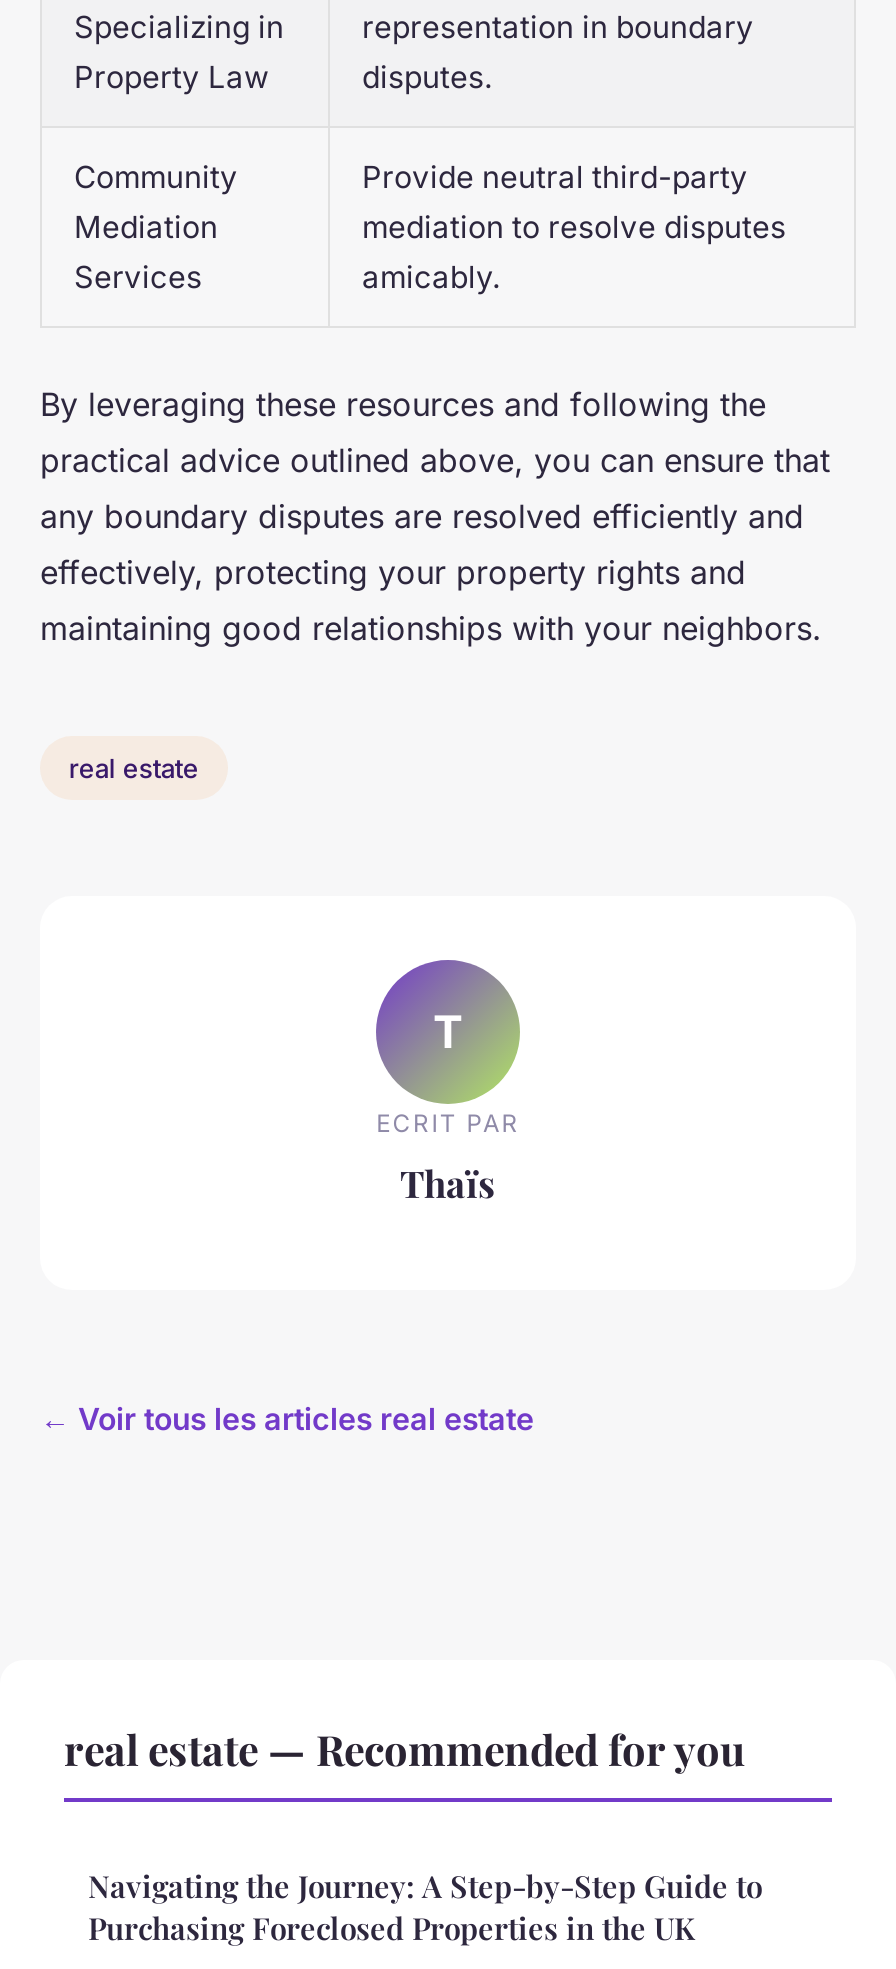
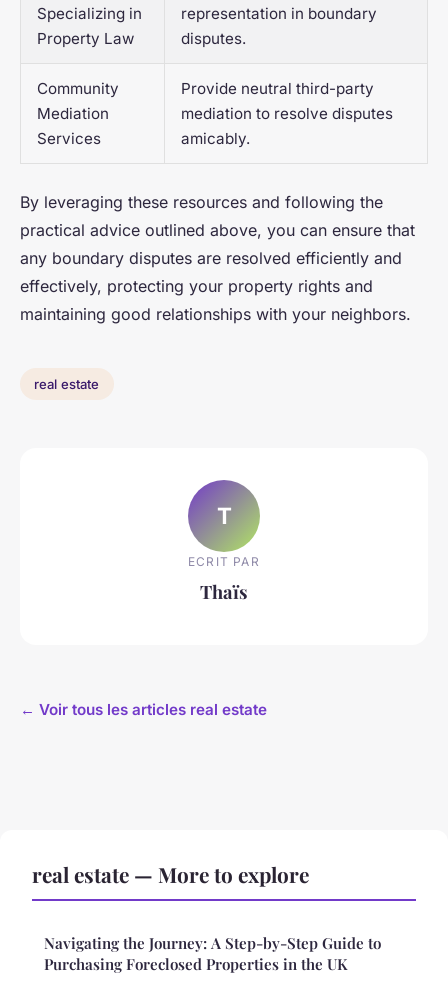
[64,1720,746,1776] real estate — Recommended for you -> [32,860,309,888] real estate — More to explore

